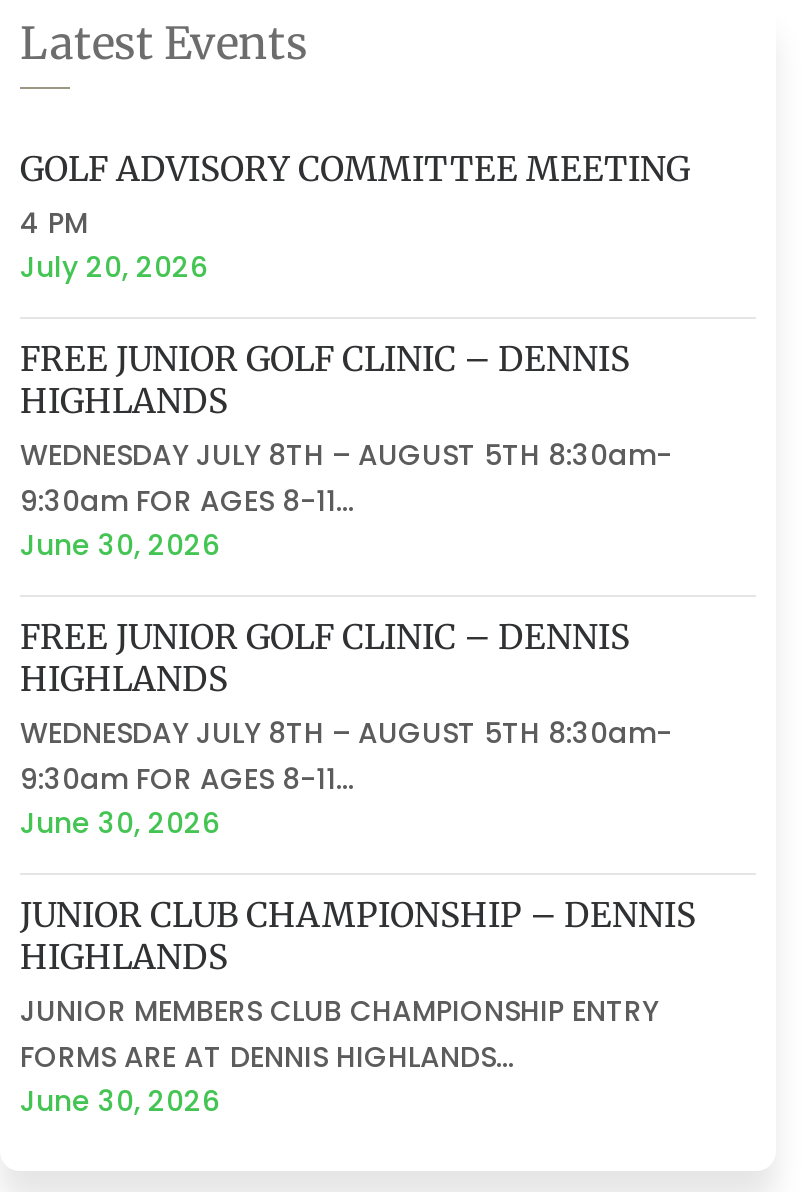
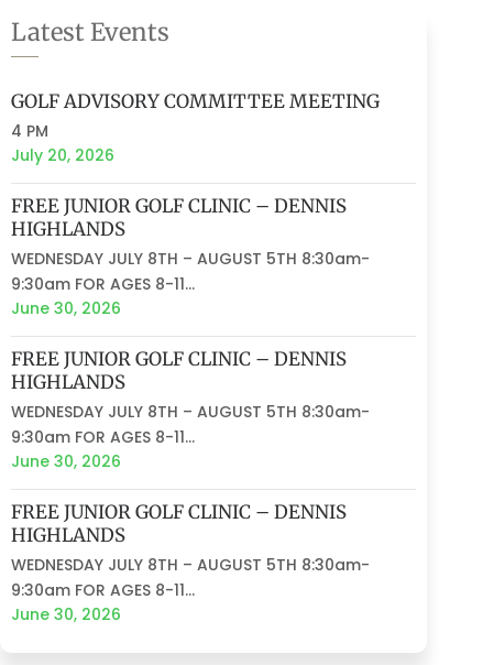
[20,893,696,937] JUNIOR CLUB CHAMPIONSHIP – DENNIS -> [11,500,347,524] FREE JUNIOR GOLF CLINIC – DENNIS
[20,991,658,1077] JUNIOR MEMBERS CLUB CHAMPIONSHIP ENTRY | FORMS ARE AT DENNIS HIGHLANDS... -> [11,554,370,601] WEDNESDAY JULY 8TH – AUGUST 5TH 8:30am- | 9:30am FOR AGES 8-11...

